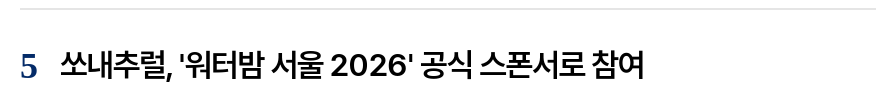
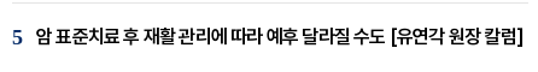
[60,45,644,83] 쏘내추럴, '워터밤 서울 2026' 공식 스폰서로 참여 -> [36,25,524,48] 암 표준치료 후 재활 관리에 따라 예후 달라질 수도 [유연각 원장 칼럼]

